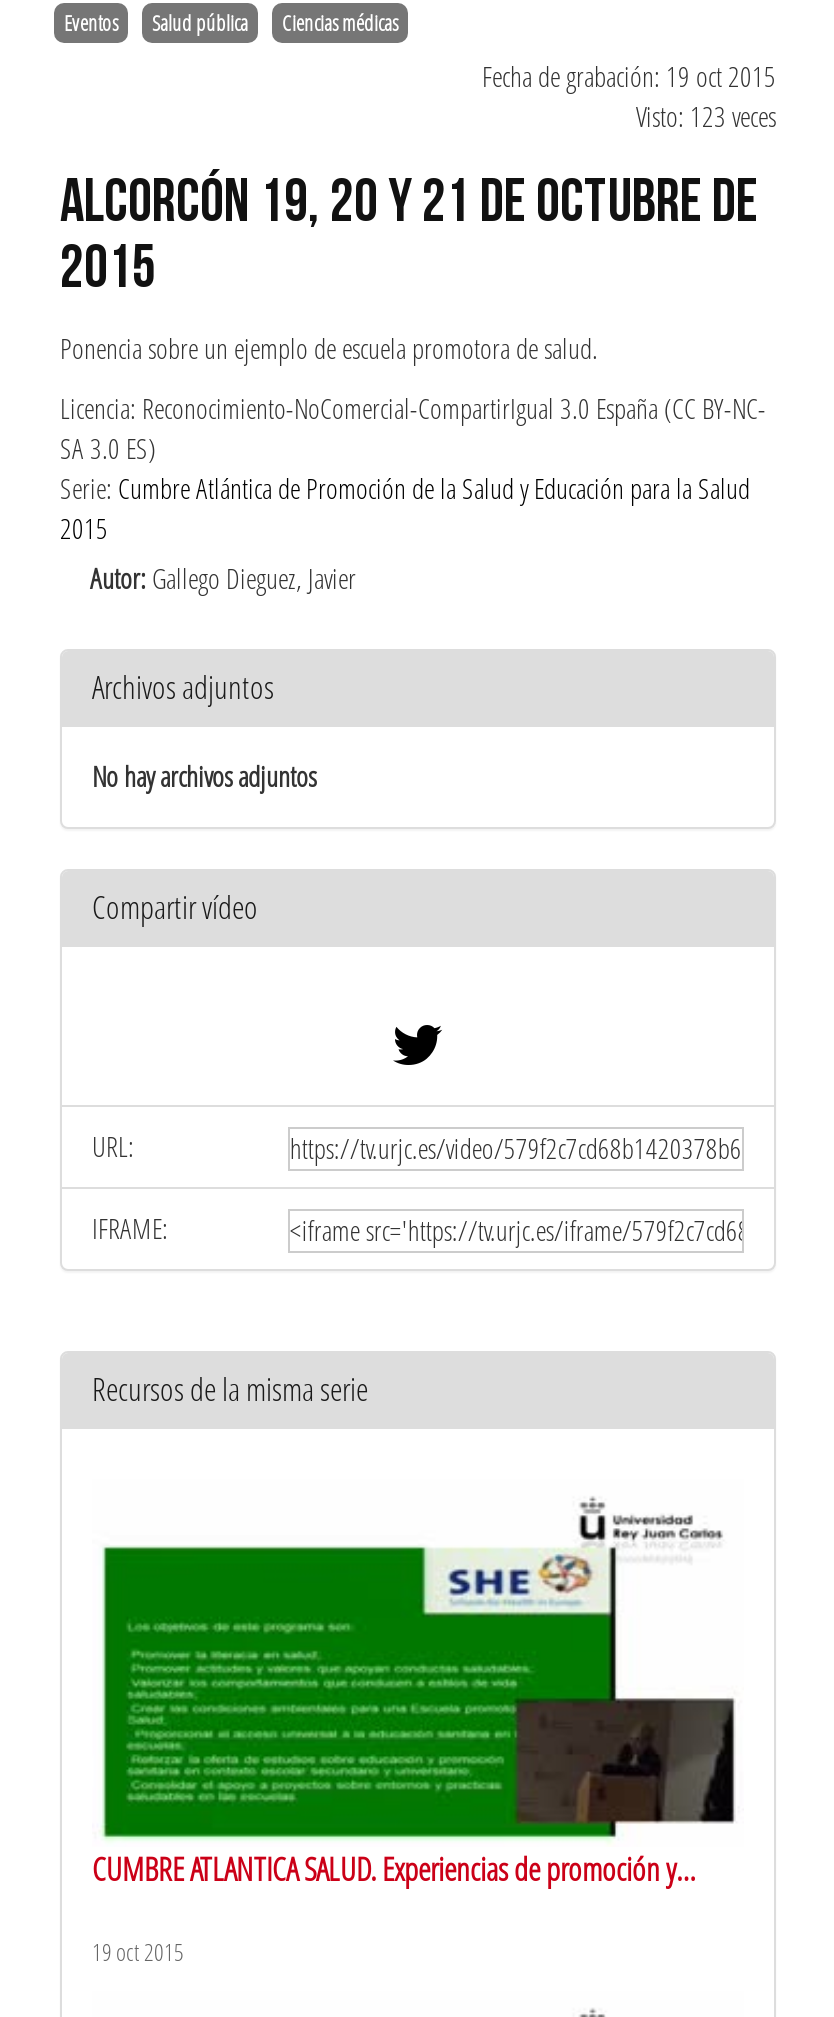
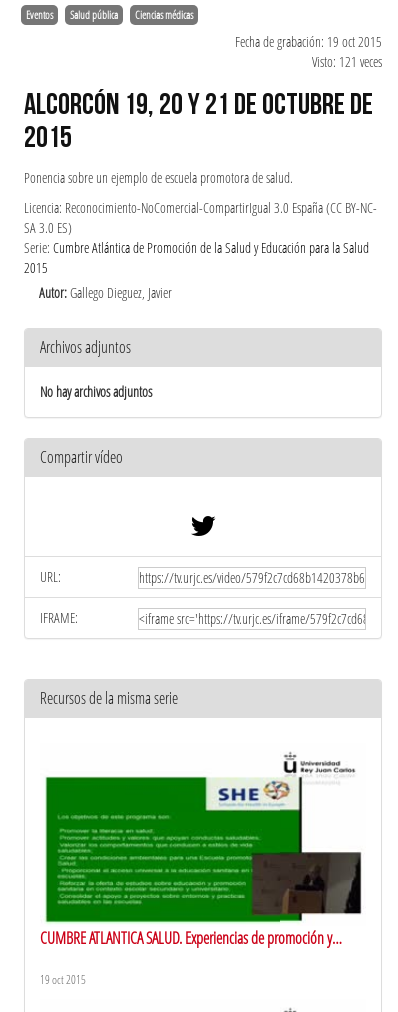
[636,98,776,136] Visto: 123 veces -> [312,52,382,71] Visto: 121 veces

